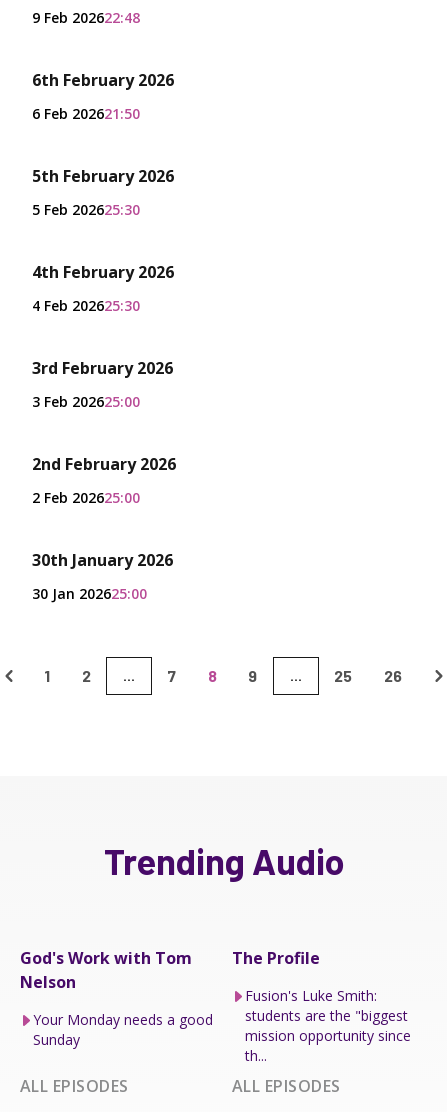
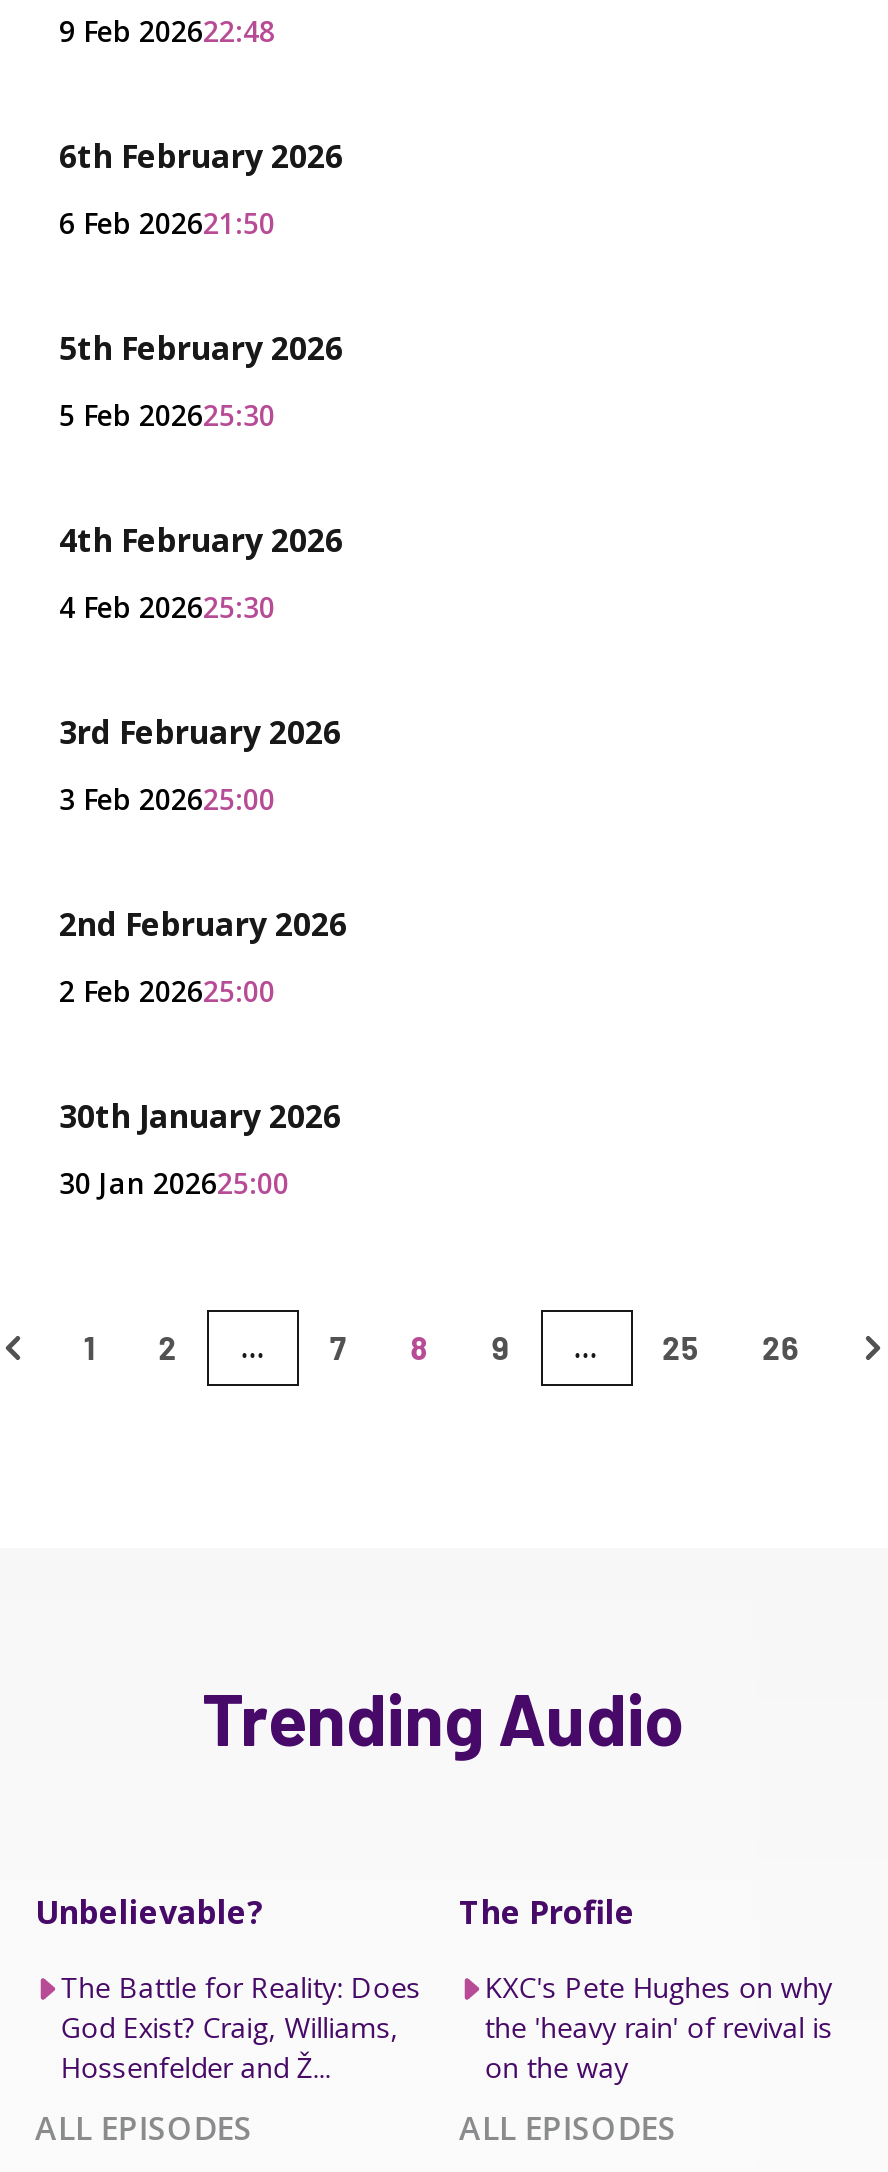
[20,947,192,993] God's Work with Tom | Nelson -> [35,1890,263,1934] Unbelievable?
[245,986,411,1065] Fusion's Luke Smith: | students are the "biggest | mission opportunity since | th... -> [485,1968,833,2086] KXC's Pete Hughes on why | the 'heavy rain' of revival is | on the way
[33,1010,213,1049] Your Monday needs a good | Sunday -> [61,1968,421,2086] The Battle for Reality: Does | God Exist? Craig, Williams, | Hossenfelder and Ž...

